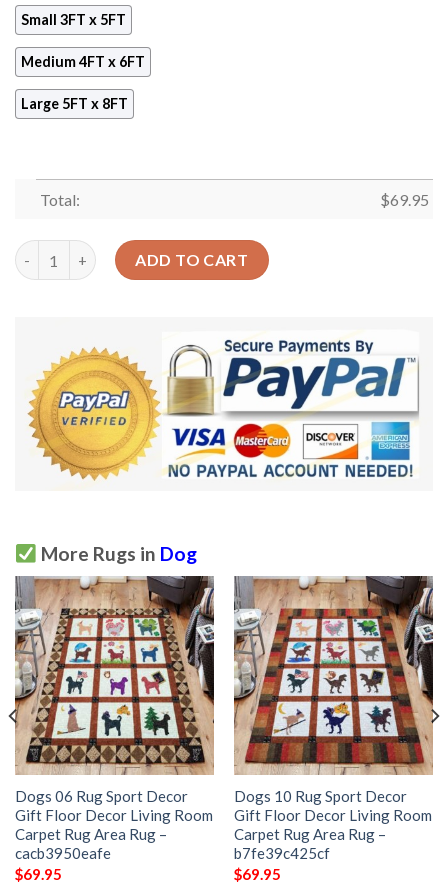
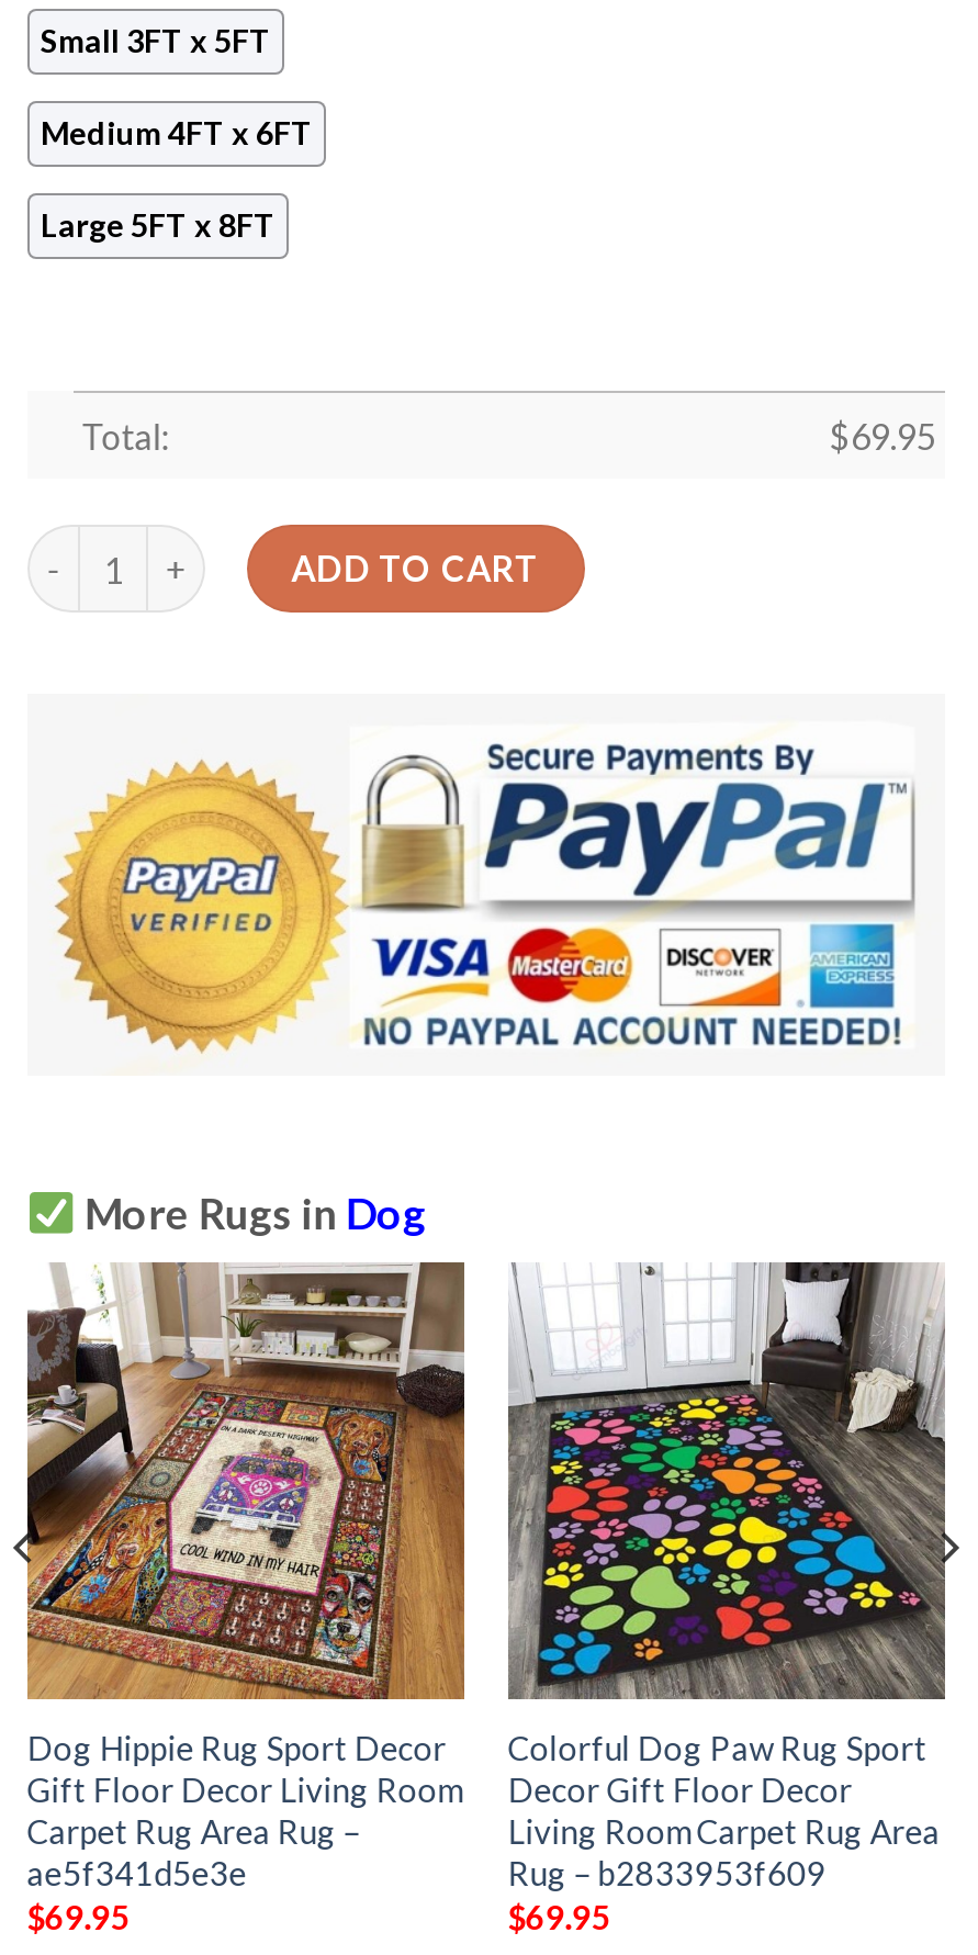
[8,575,215,805] [image] | Dogs 06 Rug Sport Decor -> [12,1260,466,1766] [image] | Dog Hippie Rug Sport Decor
[233,575,440,862] [image] | Dogs 10 Rug Sport Decor | Gift Floor Decor Living Room | Carpet Rug Area Rug – | b7fe39c425cf -> [508,1260,960,1891] [image] | Colorful Dog Paw Rug Sport | Decor Gift Floor Decor | Living Room Carpet Rug Area | Rug – b2833953f609
[15,844,111,862] cacb3950eafe -> [27,1852,247,1891] ae5f341d5e3e

